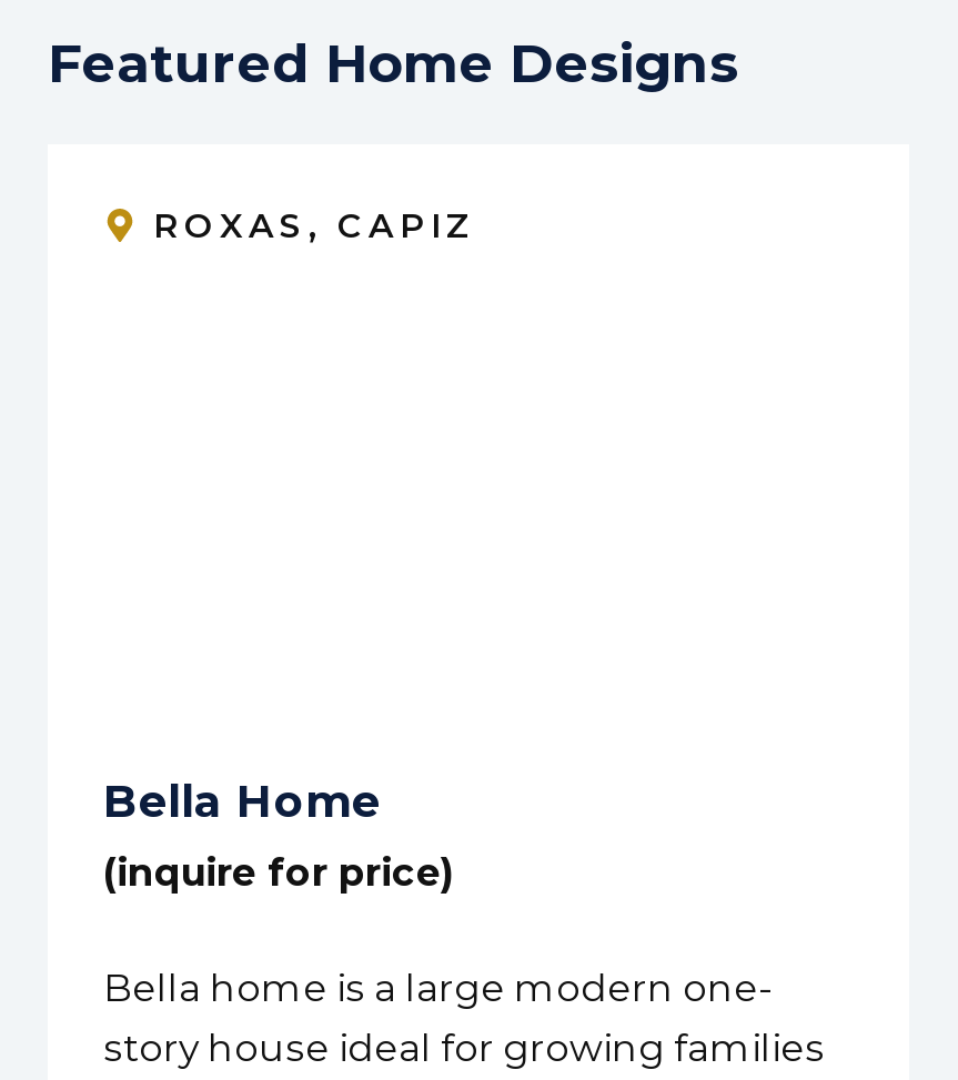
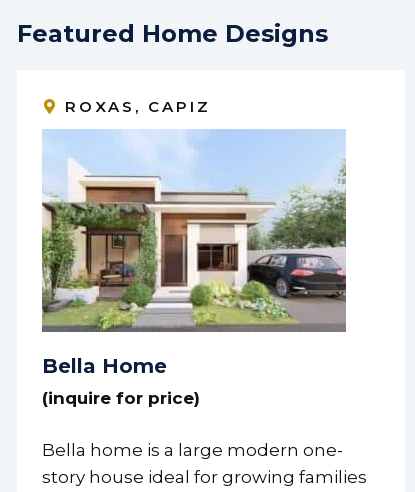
none -> [41,129,347,333] [image]

